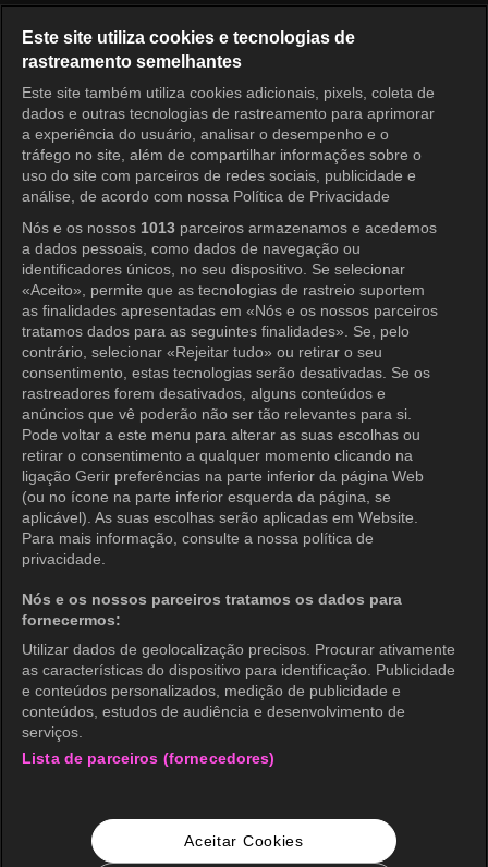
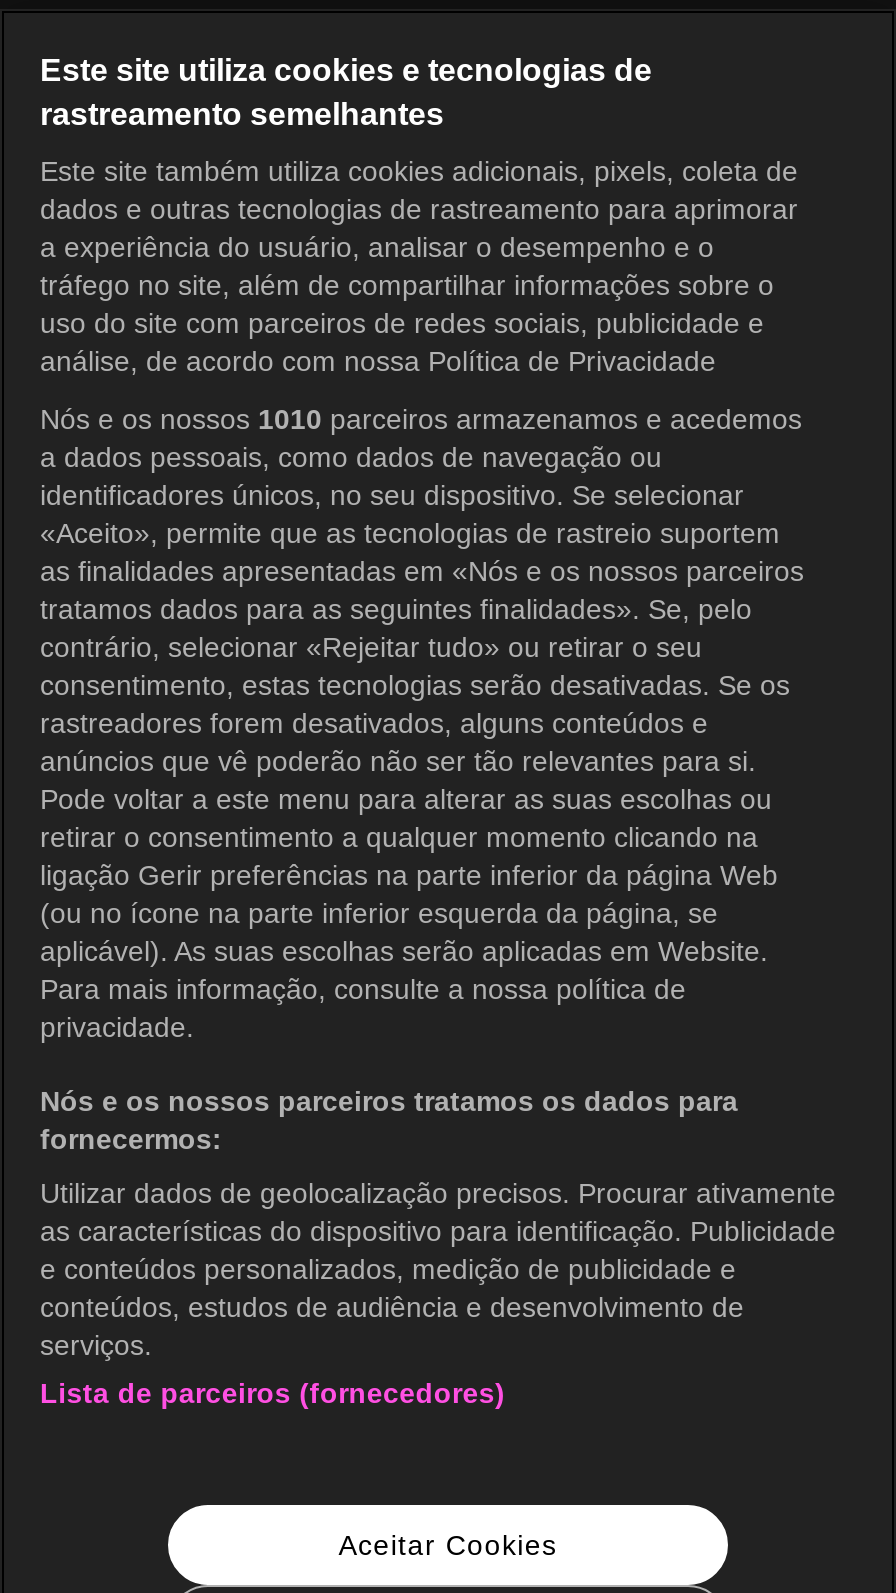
[22,219,437,236] Nós e os nossos 1013 parceiros armazenamos e acedemos -> [40,403,802,435] Nós e os nossos 1010 parceiros armazenamos e acedemos

